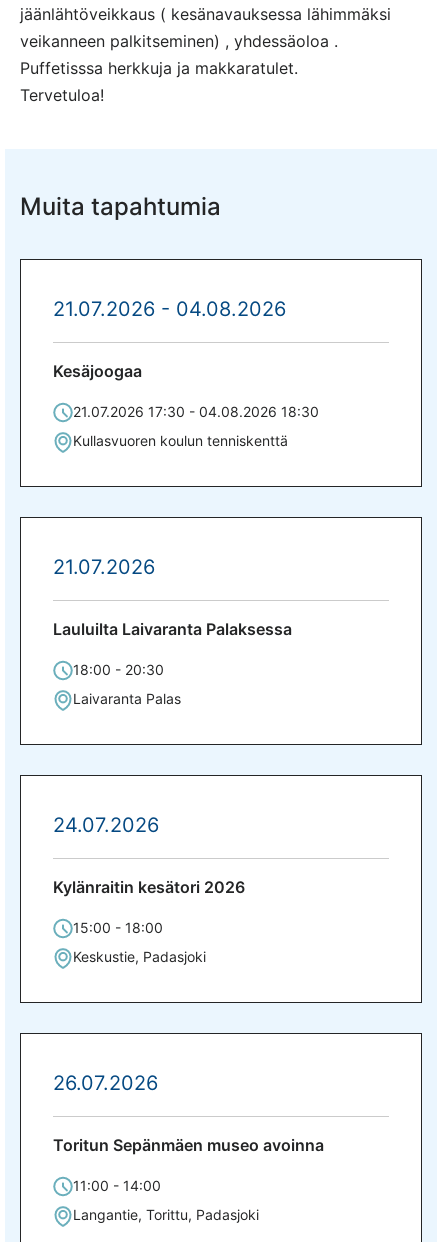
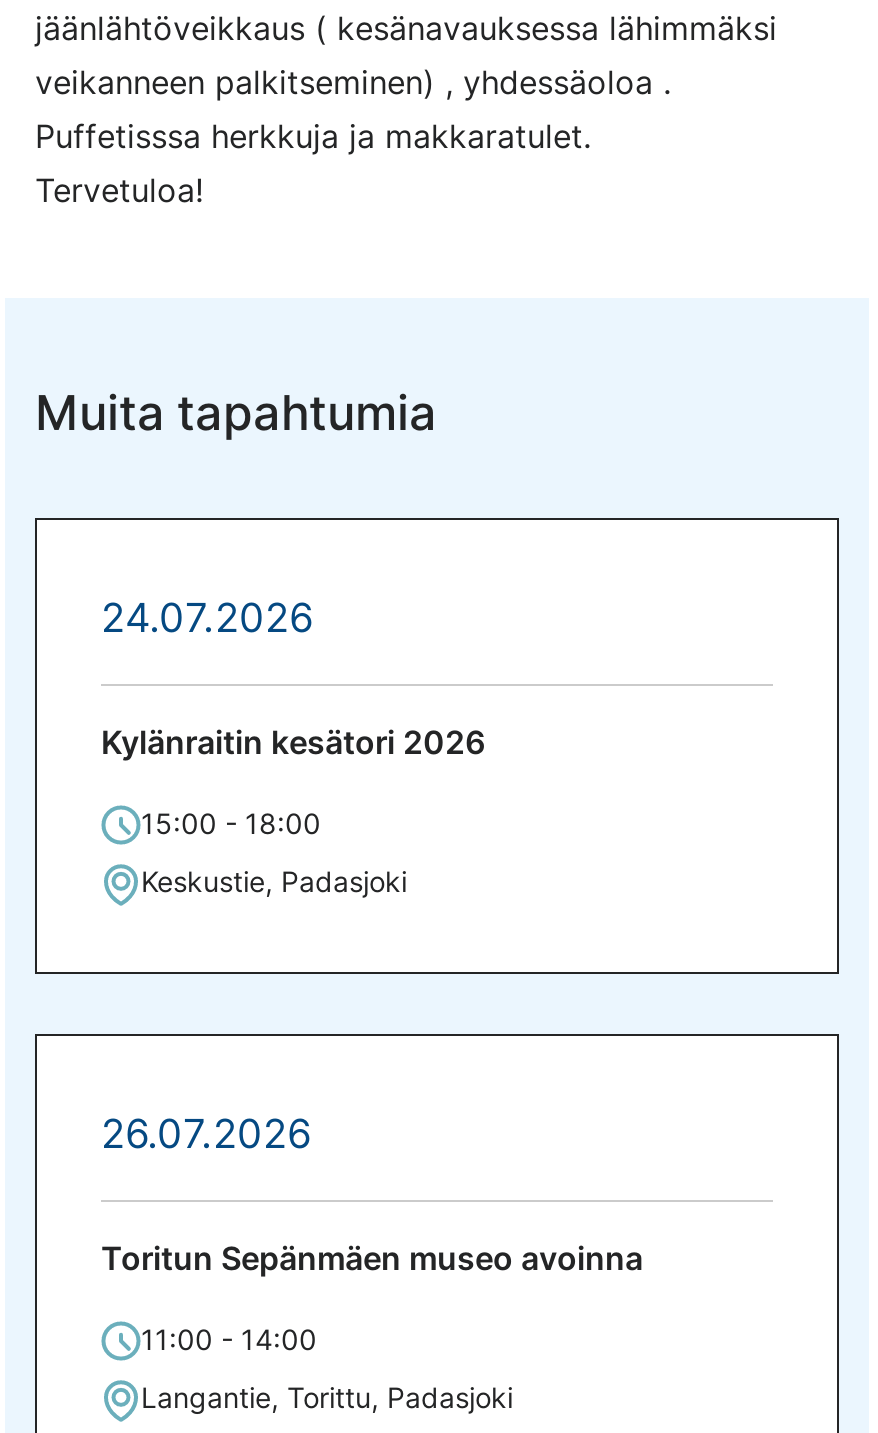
[53,297,319,449] 21.07.2026 - 04.08.2026 | Kesäjoogaa | 21.07.2026 17:30 - 04.08.2026 18:30 | Kullasvuoren koulun tenniskenttä -> none
[53,555,292,707] 21.07.2026 | Lauluilta Laivaranta Palaksessa | 18:00 - 20:30 | Laivaranta Palas -> none

